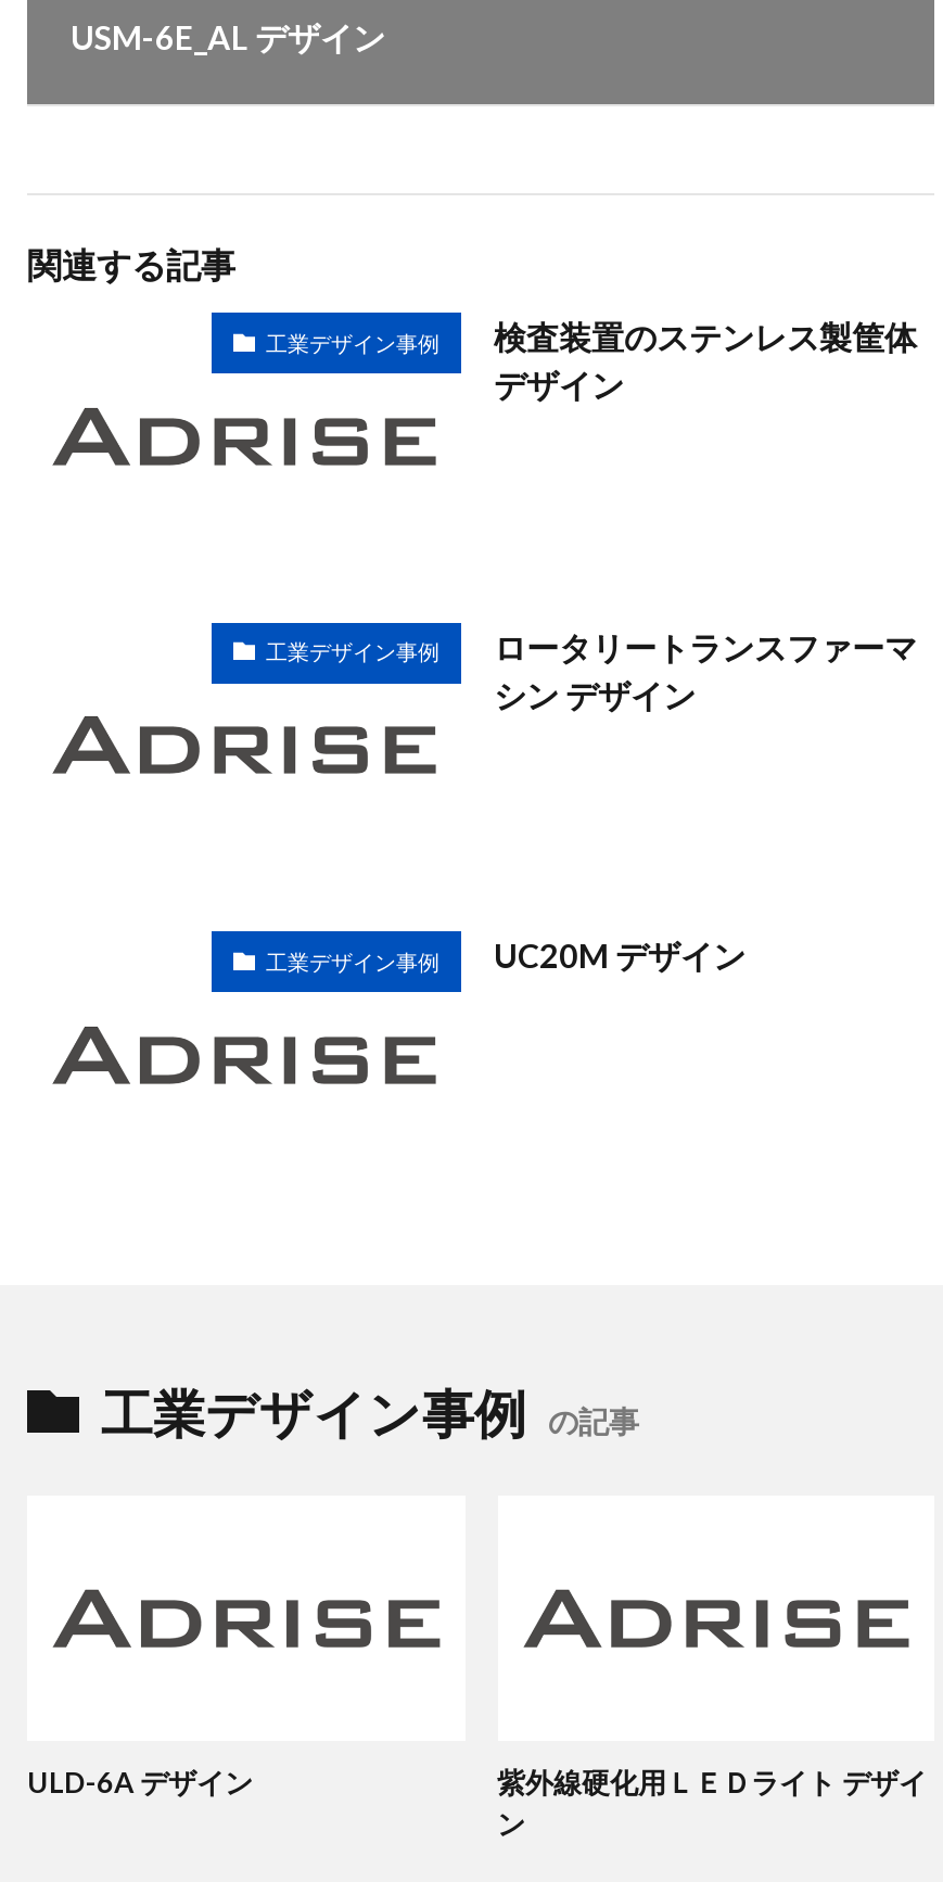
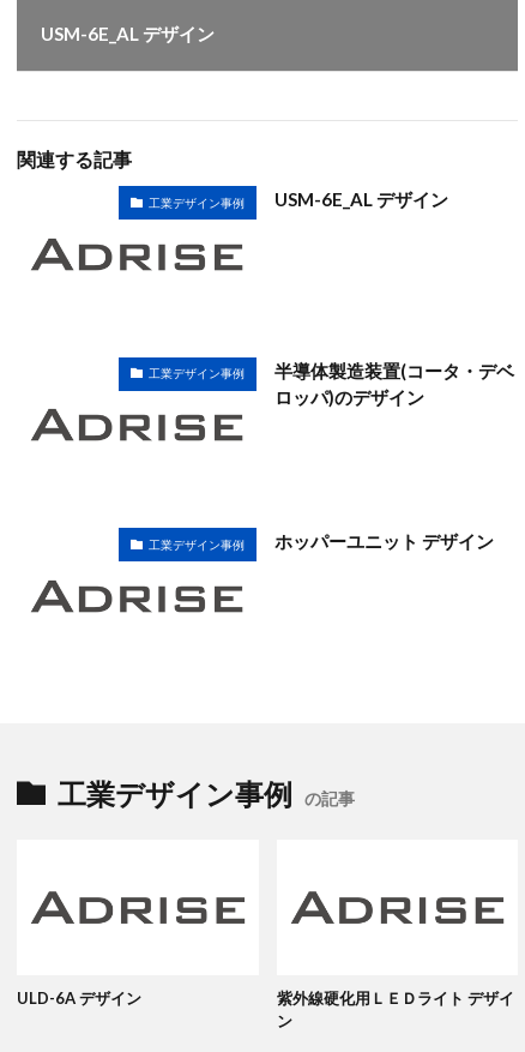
[494,317,917,404] 検査装置のステンレス製筐体 | デザイン -> [274,189,448,210] USM-6E_AL デザイン
[494,627,917,714] ロータリートランスファーマ | シン デザイン -> [274,360,514,408] 半導体製造装置(コータ・デベ | ロッパ)のデザイン
[494,936,746,975] UC20M デザイン -> [274,530,494,552] ホッパーユニット デザイン

